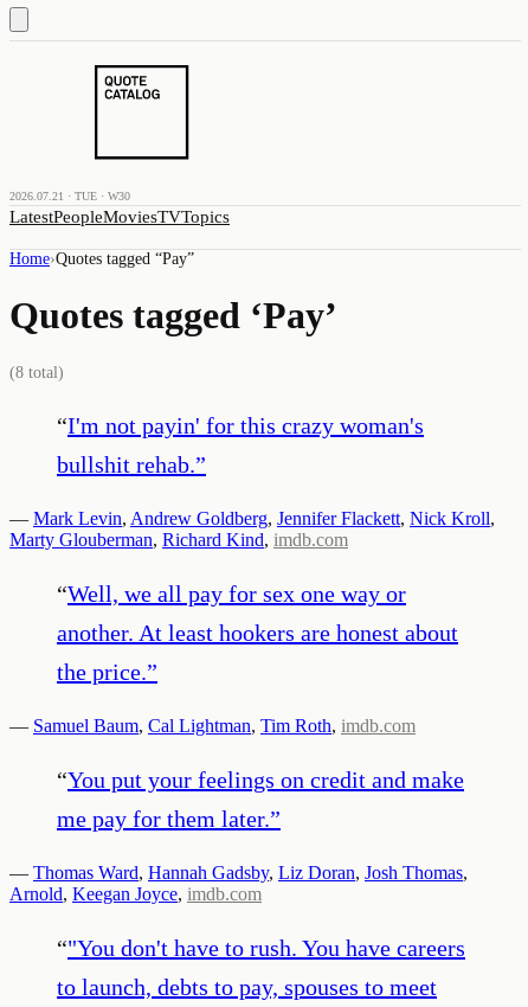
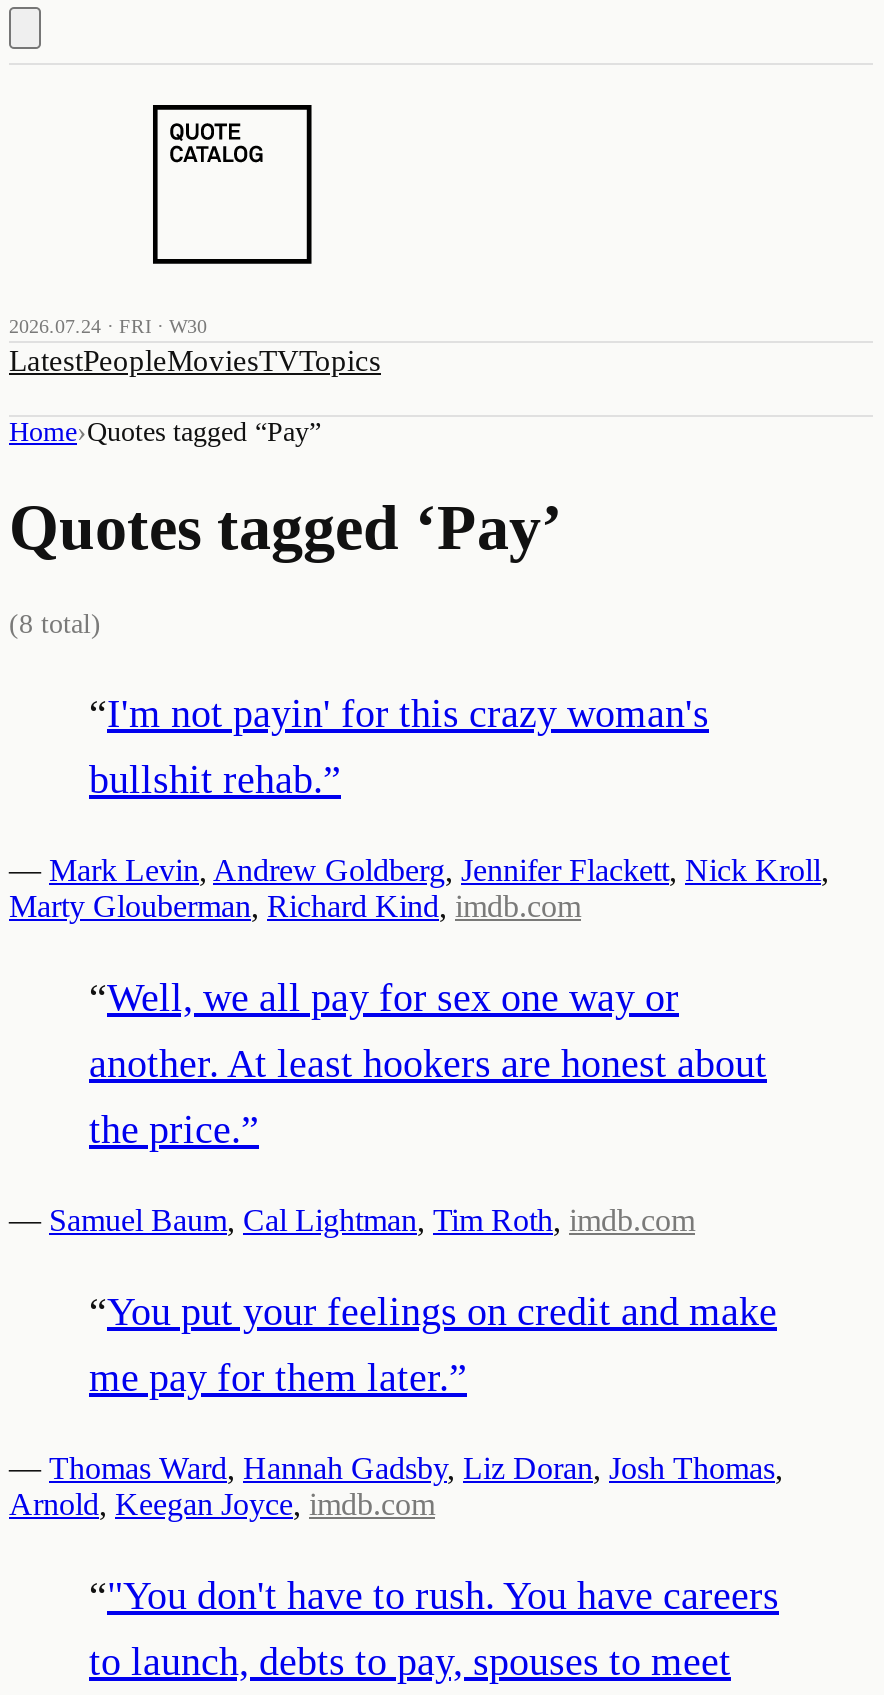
[9,190,130,203] 2026.07.21 · TUE · W30 -> [9,315,207,337] 2026.07.24 · FRI · W30

